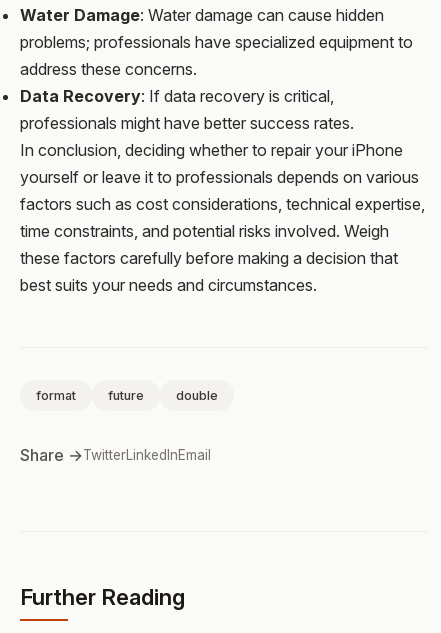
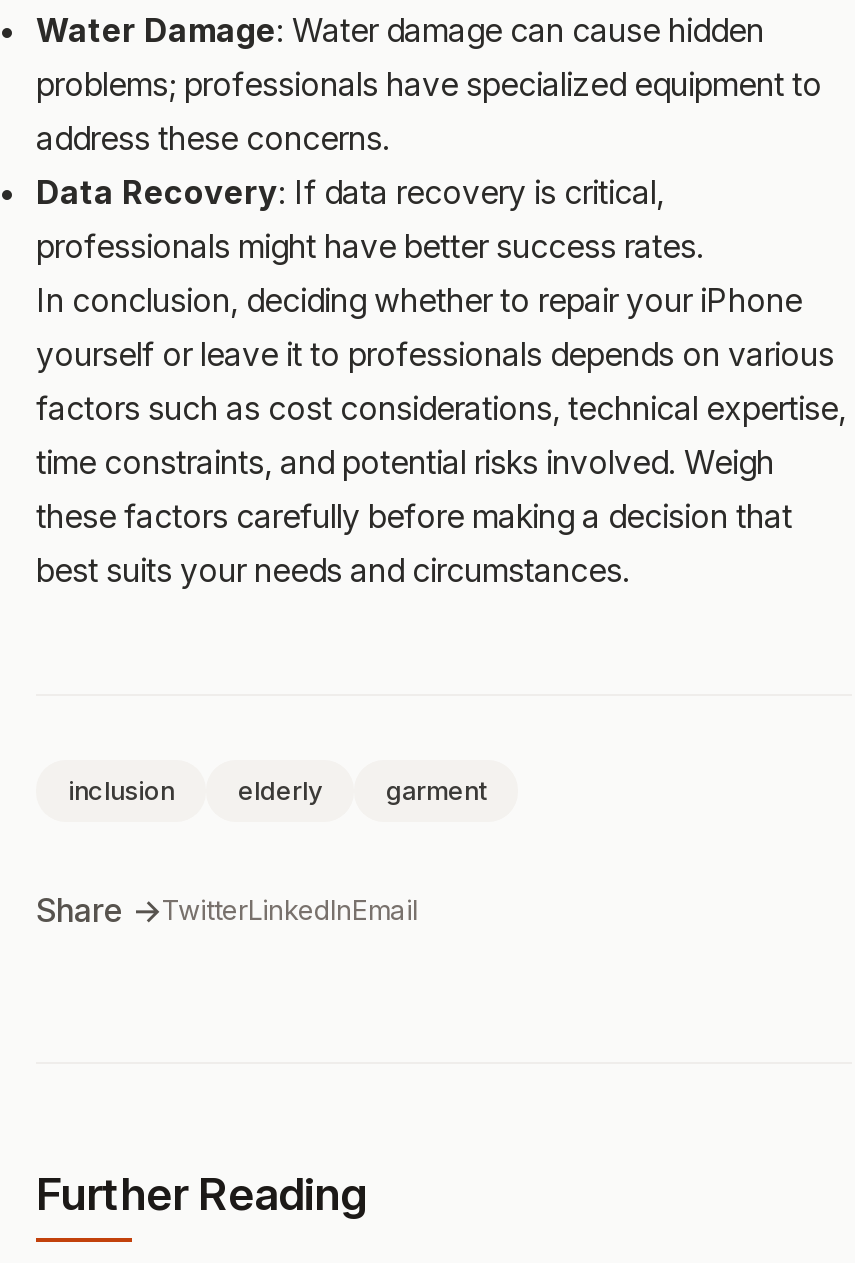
[36,388,218,403] format | future | double -> [68,775,486,805] inclusion | elderly | garment

